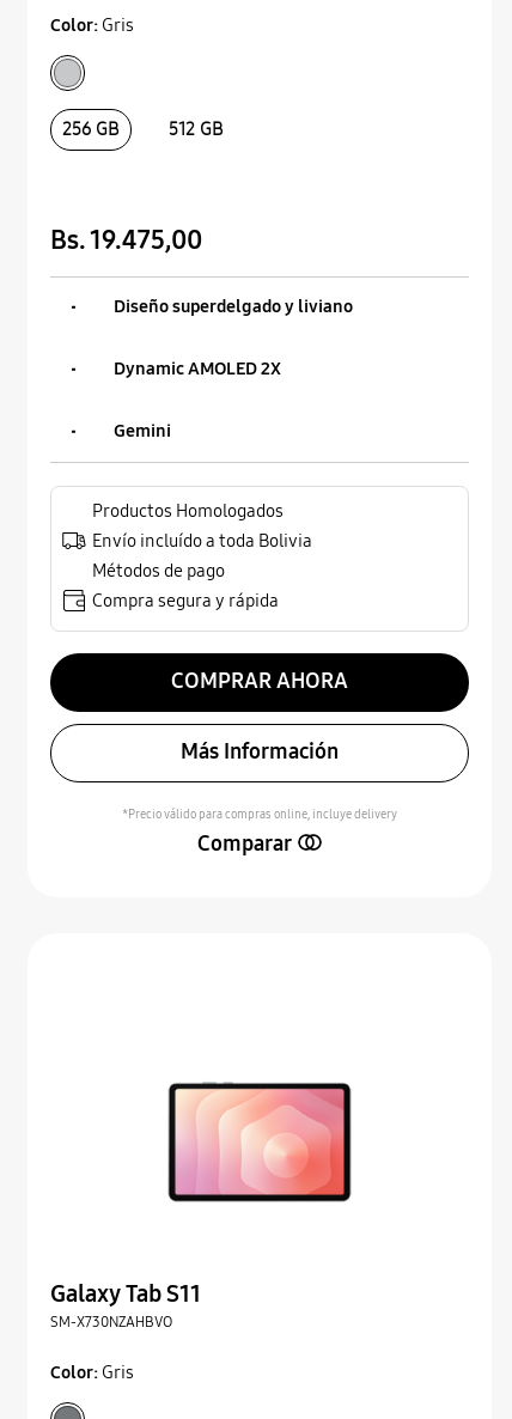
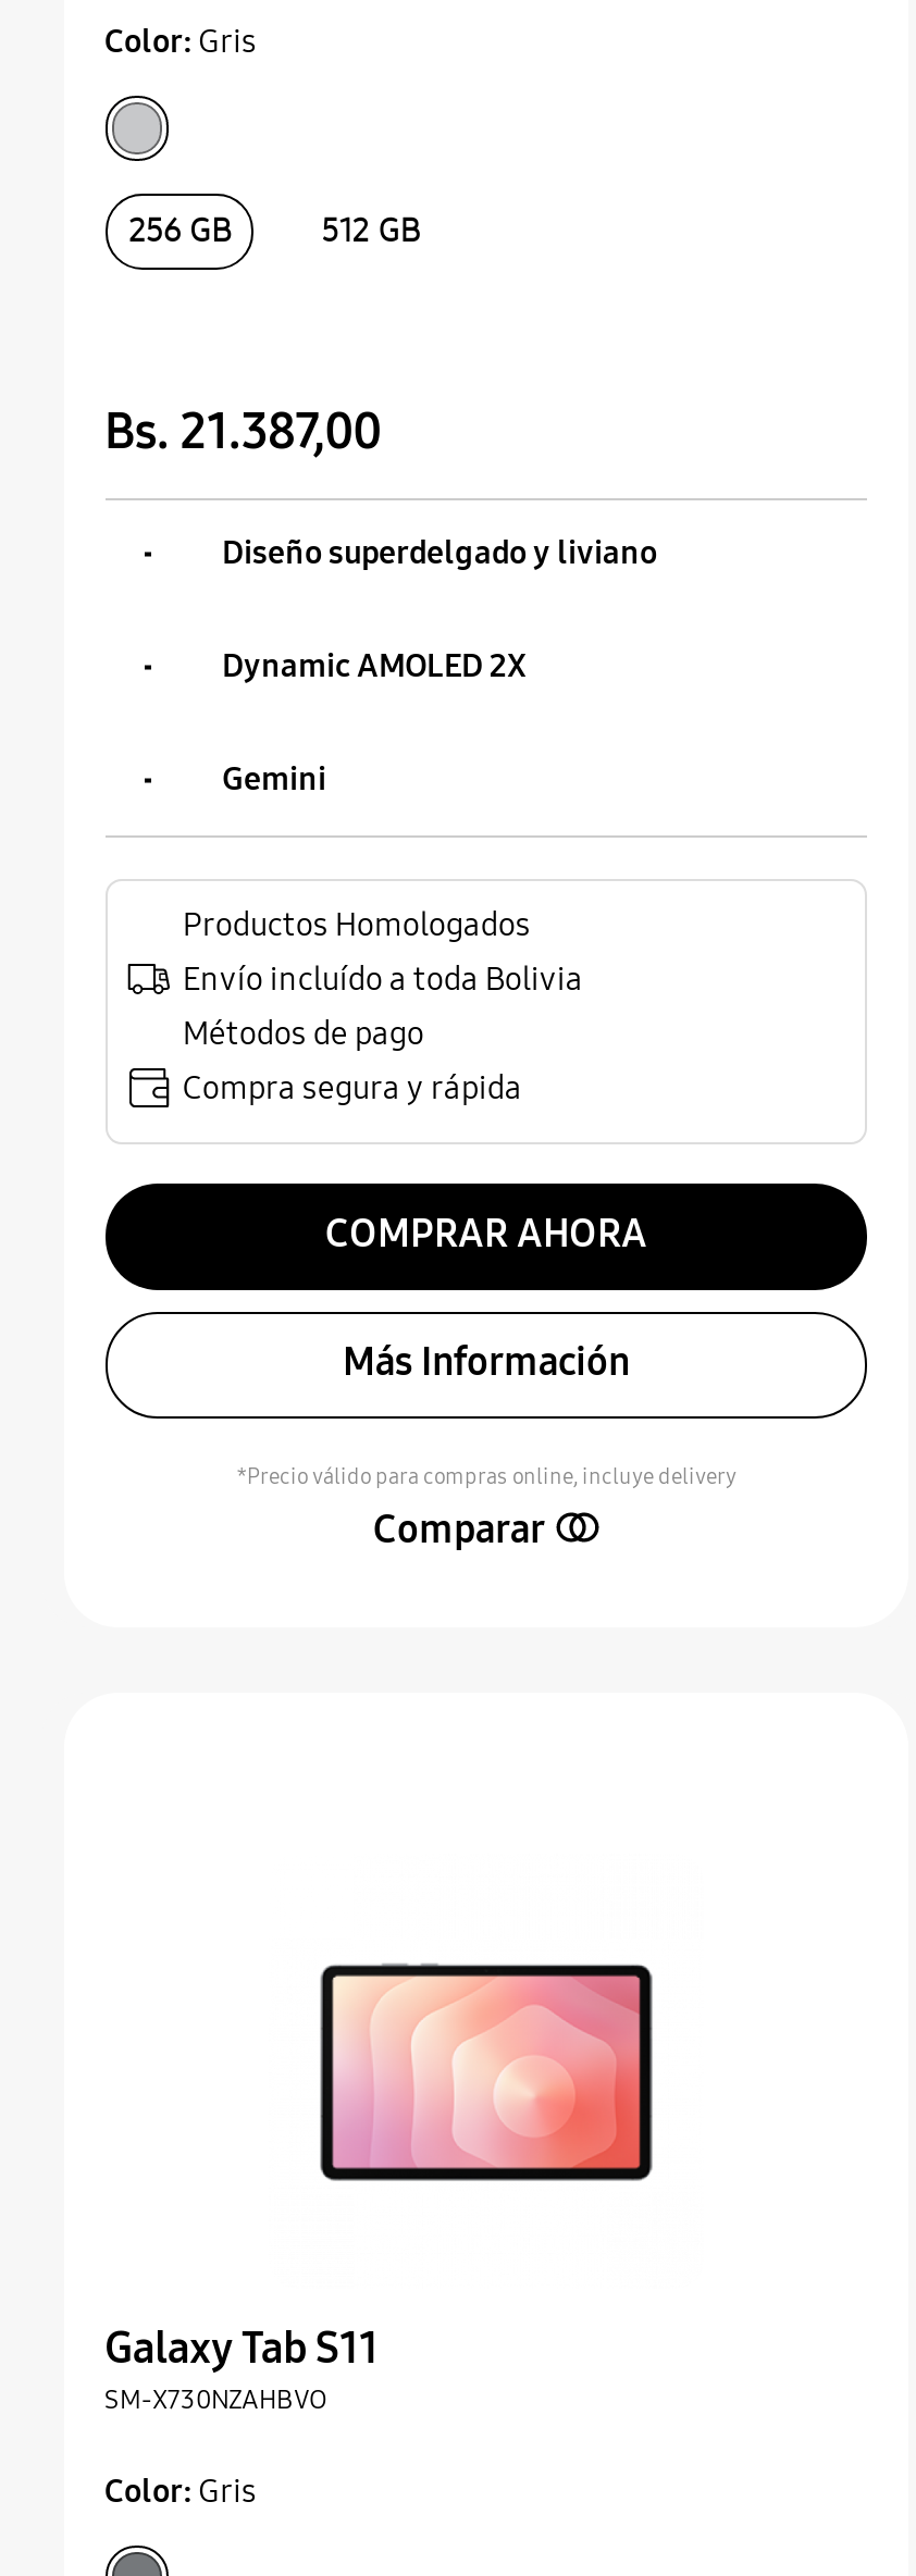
[50,223,202,256] Bs. 19.475,00 -> [104,402,381,460] Bs. 21.387,00

